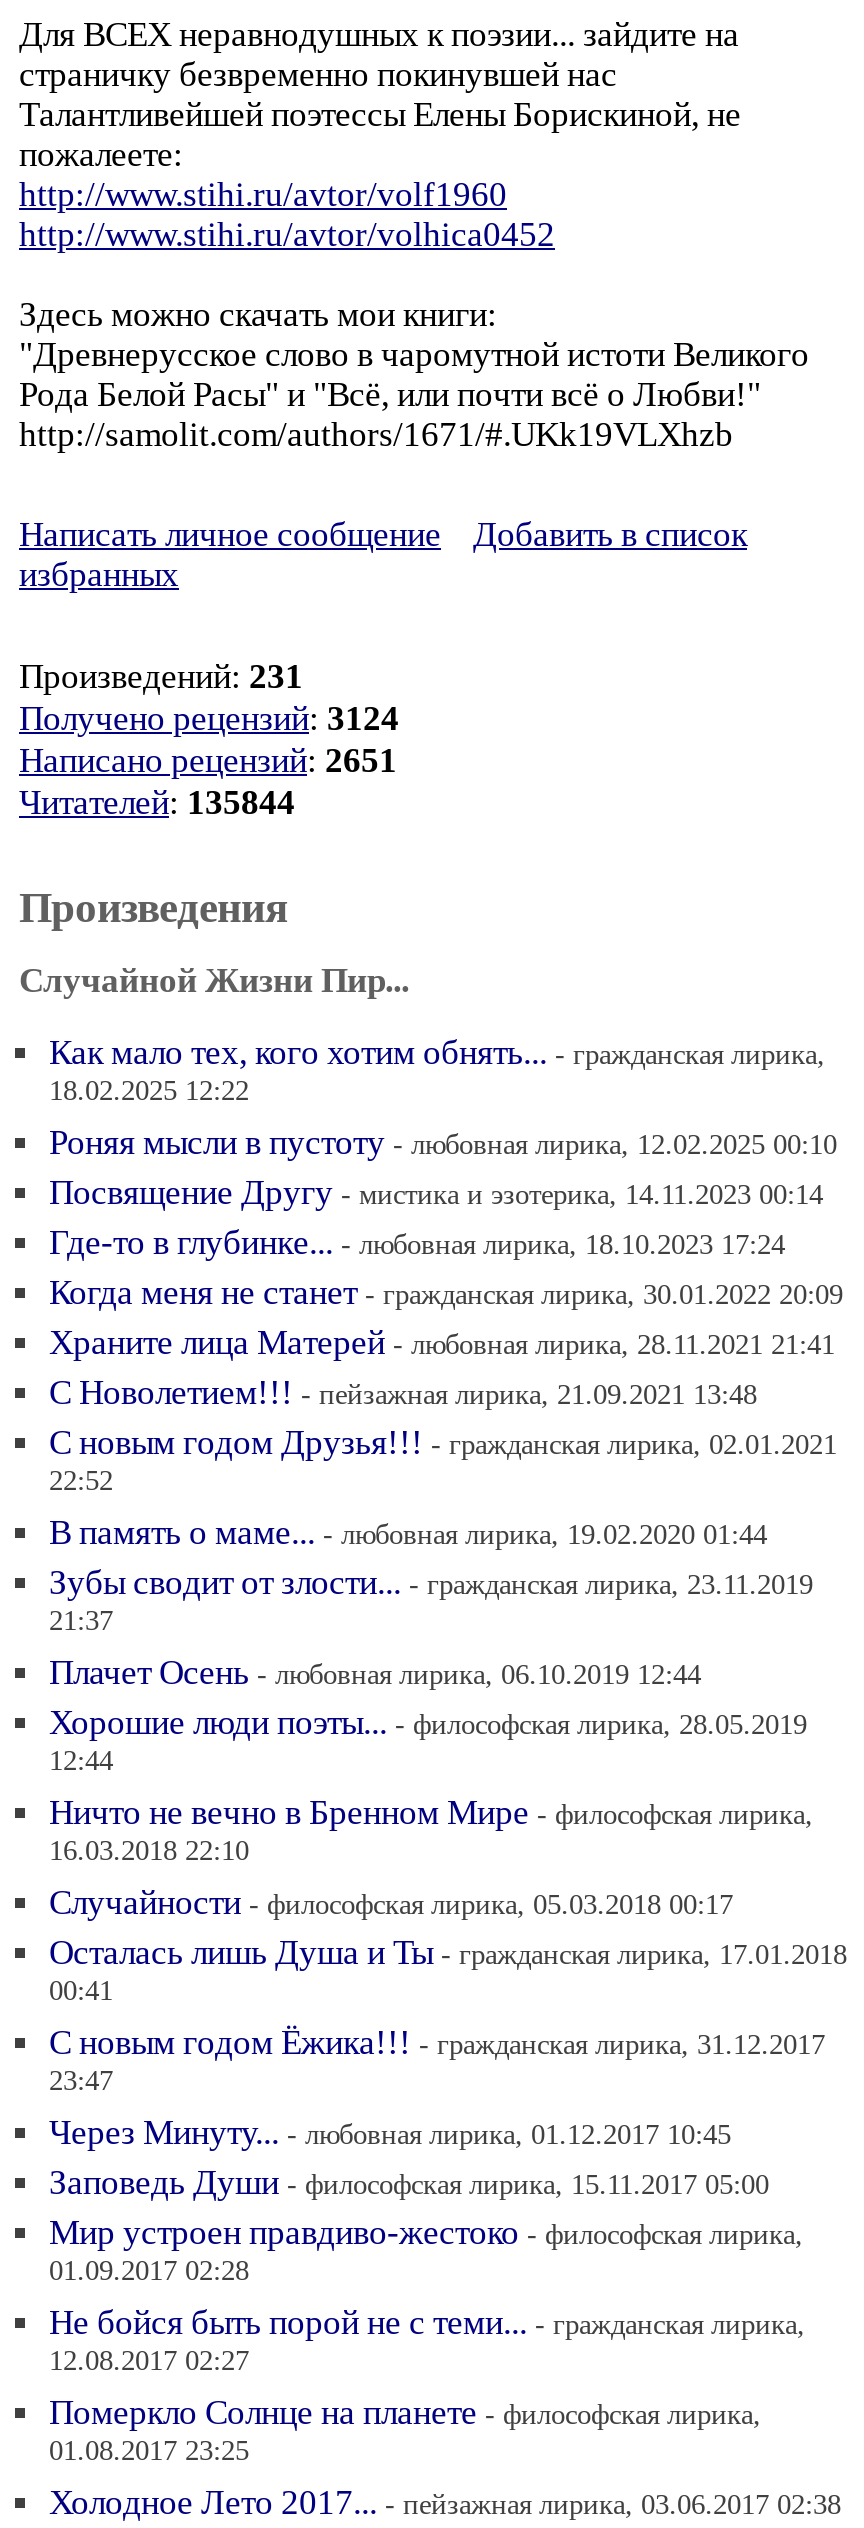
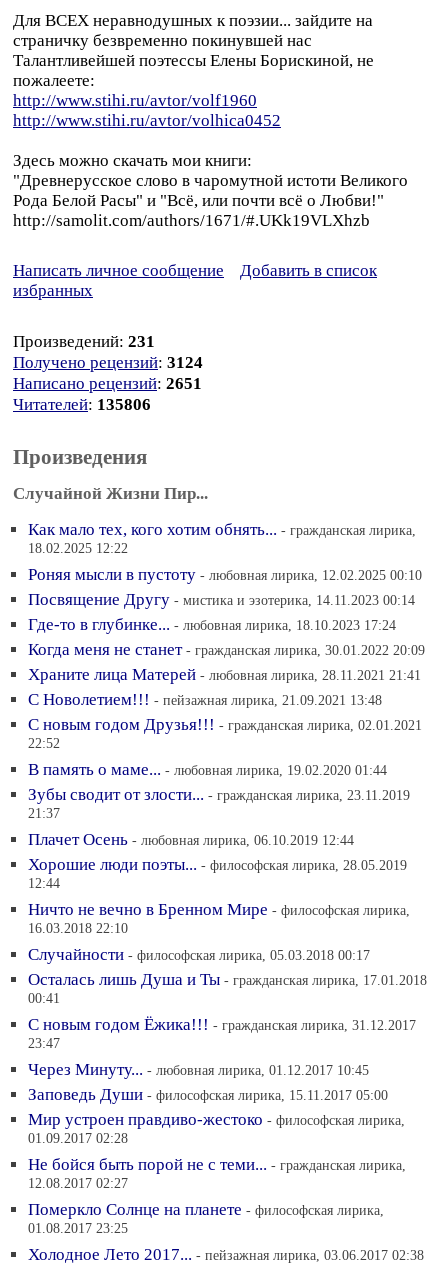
[19,784,295,822] Читателей: 135844 -> [13,395,151,414] Читателей: 135806

